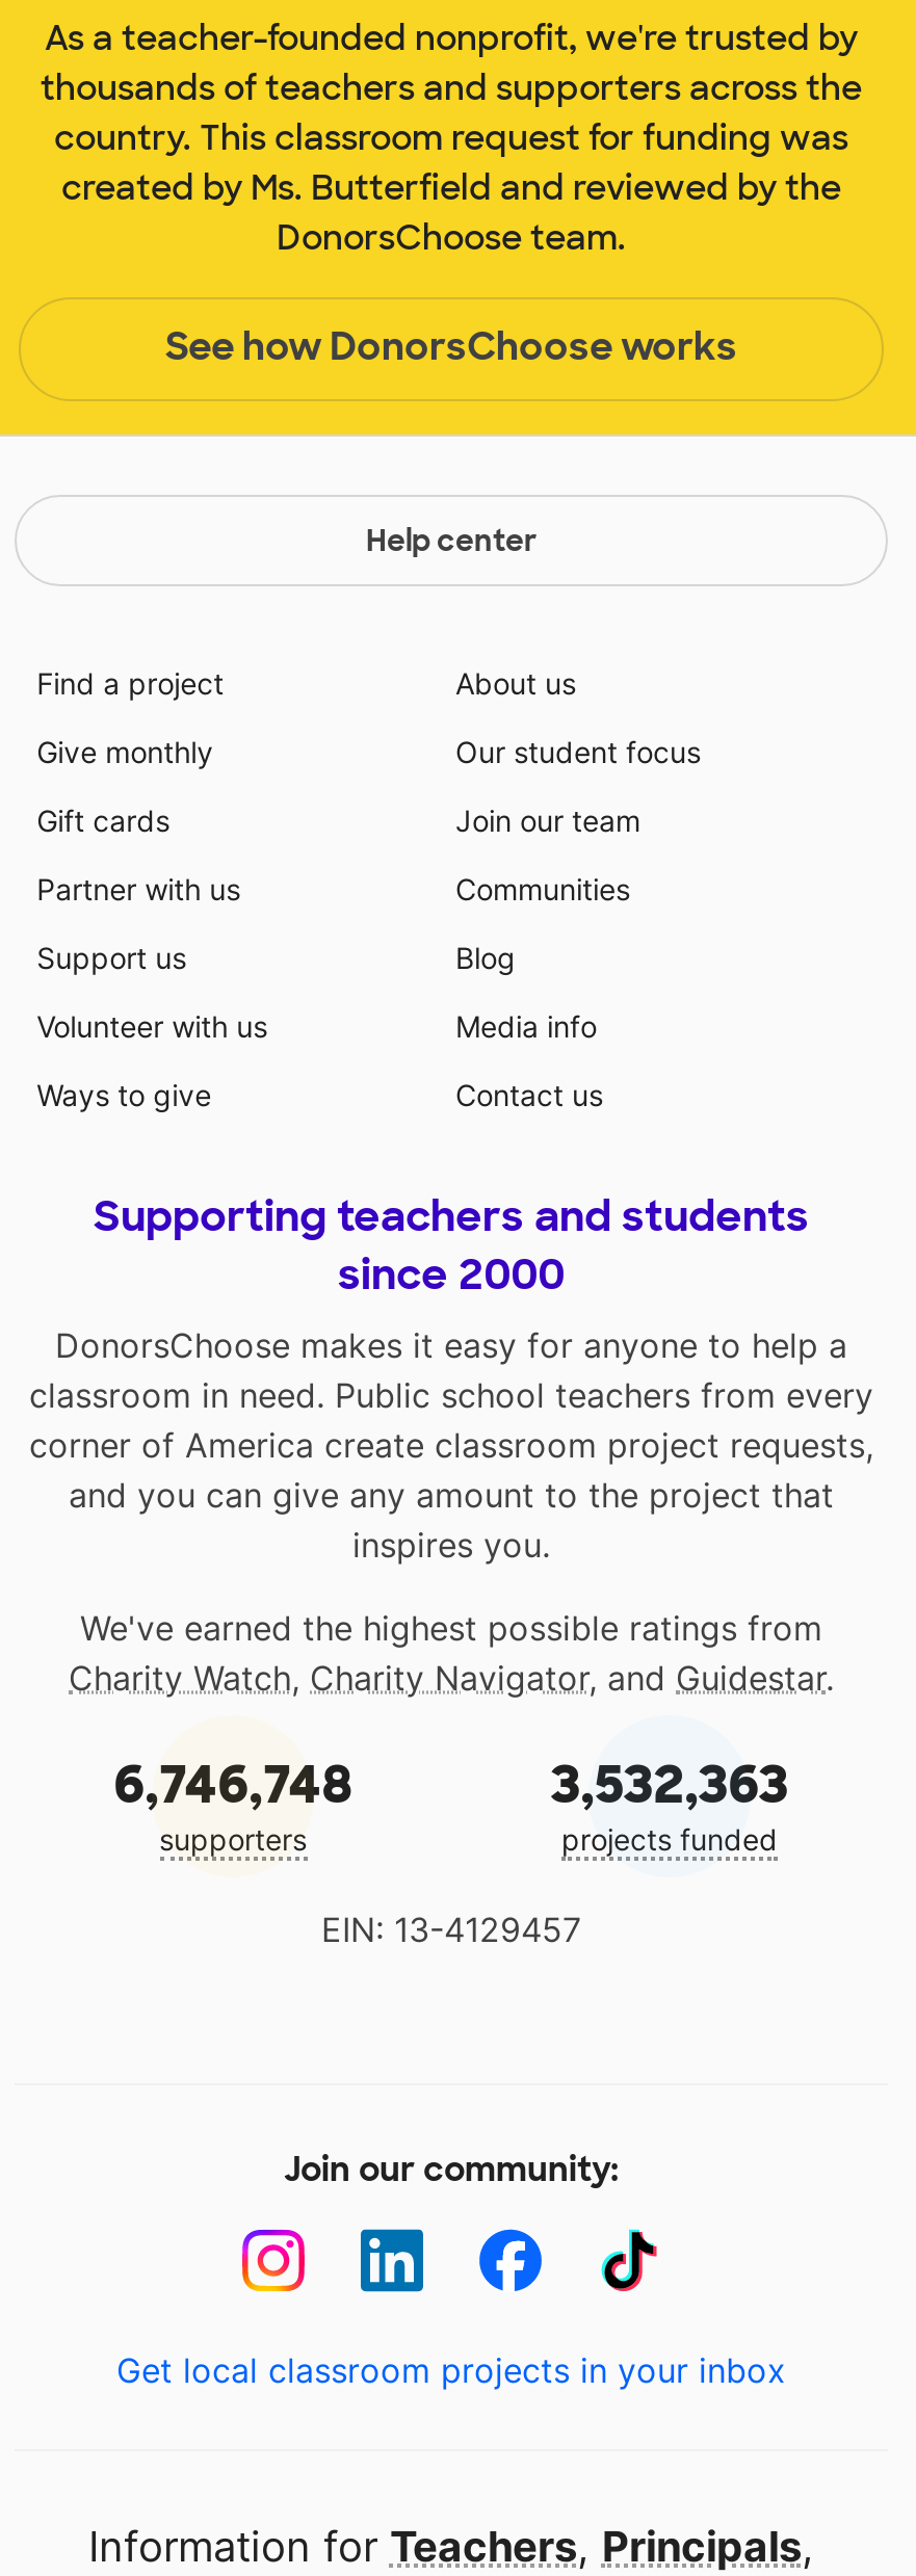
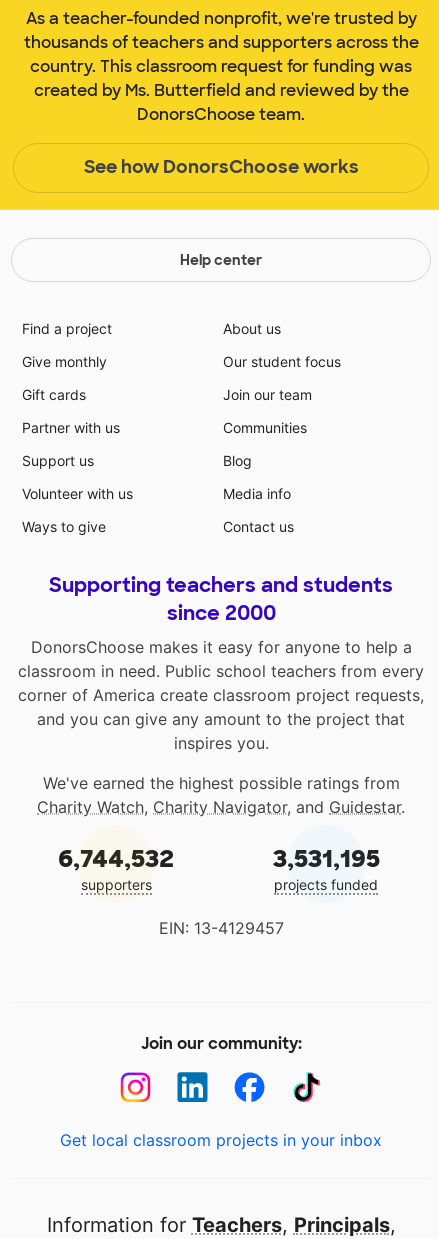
[113,1752,352,1817] 6,746,748 -> [58,843,174,874] 6,744,532
[551,1752,788,1817] 3,532,363 -> [272,843,379,874] 3,531,195

